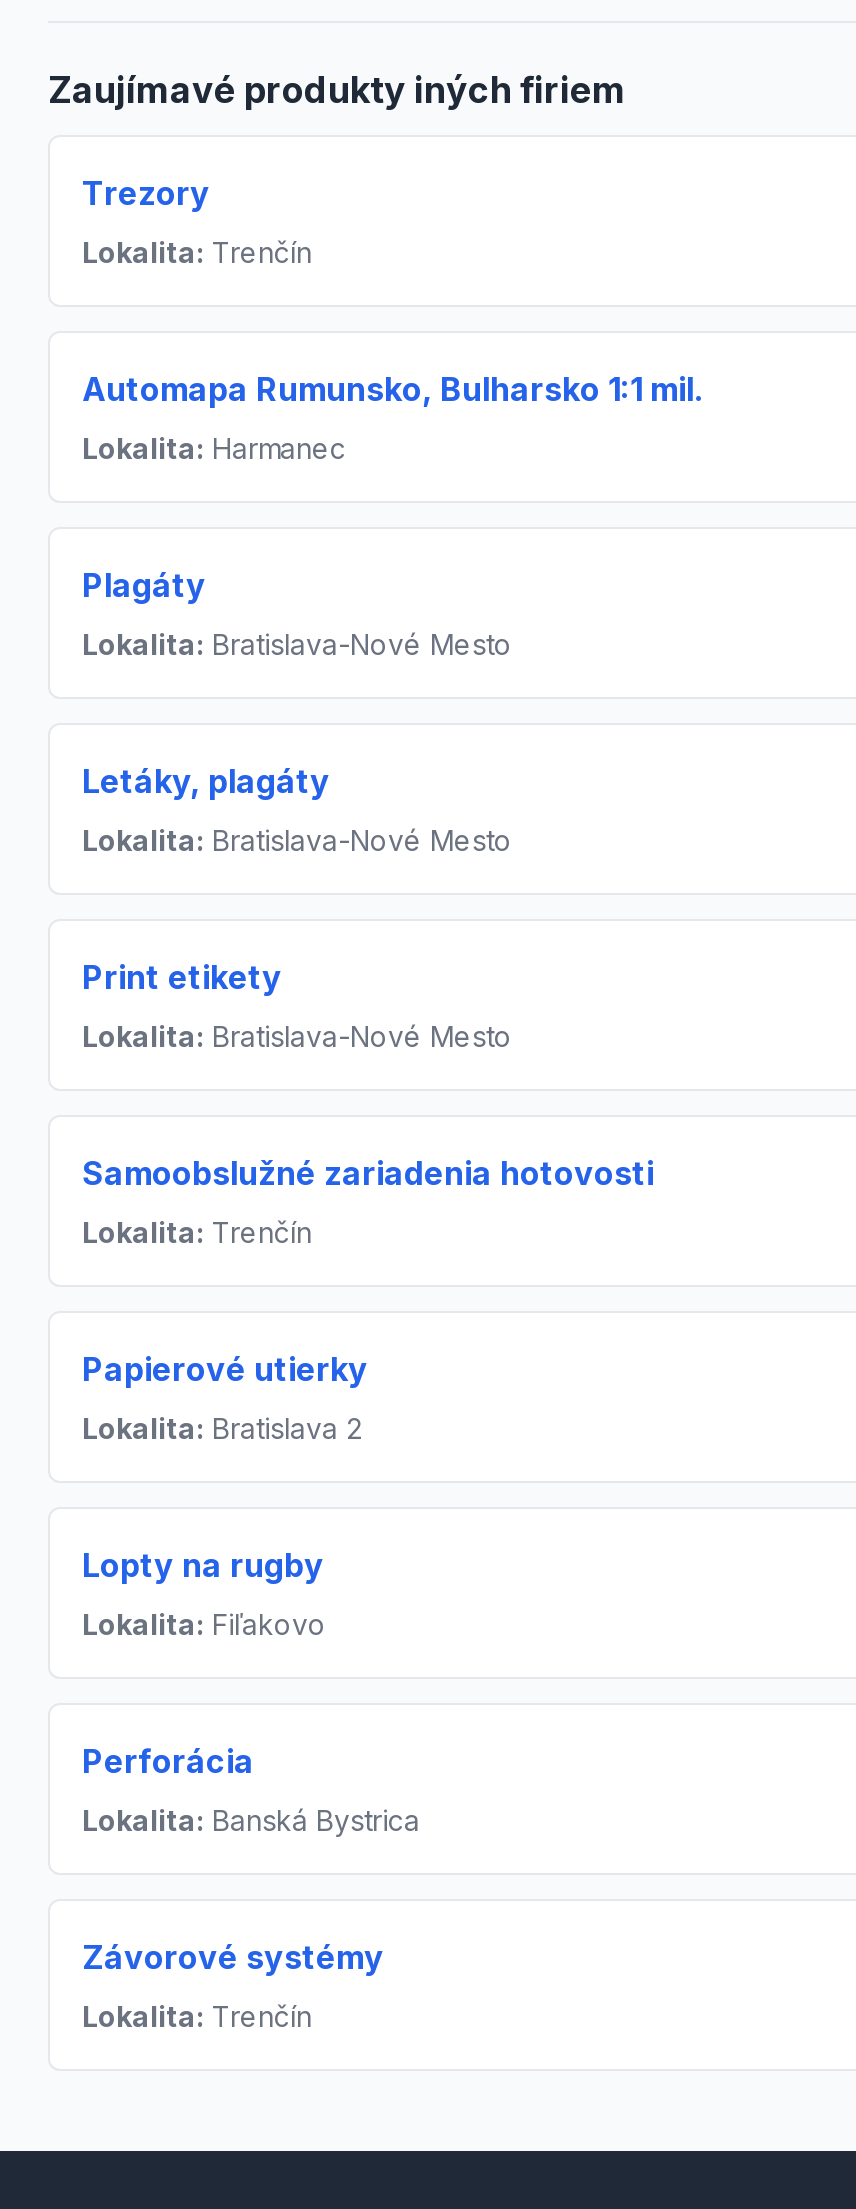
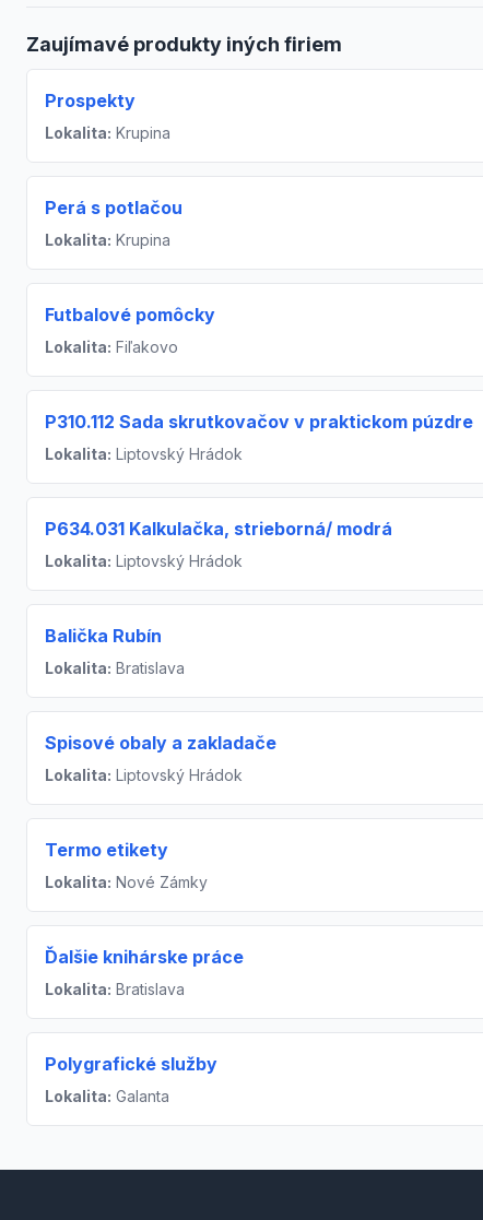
[82,173,704,1585] Trezory | Lokalita: Trenčín | Automapa Rumunsko, Bulharsko 1:1 mil. | Lokalita: Harmanec | Plagáty | Lokalita: Bratislava-Nové Mesto | Letáky, plagáty | Lokalita: Bratislava-Nové Mesto | Print etikety | Lokalita: Bratislava-Nové Mesto | Samoobslužné zariadenia hotovosti | Lokalita: Trenčín | Papierové utierky | Lokalita: Bratislava 2 | Lopty na rugby -> [45,90,215,325] Prospekty | Lokalita: Krupina | Perá s potlačou | Lokalita: Krupina | Futbalové pomôcky
moved [82,1607,326,1641] -> [45,337,178,356]: Lokalita: Fiľakovo
[82,1741,420,2033] Perforácia | Lokalita: Banská Bystrica | Závorové systémy | Lokalita: Trenčín -> [45,411,473,1105] P310.112 Sada skrutkovačov v praktickom púzdre | Lokalita: Liptovský Hrádok | P634.031 Kalkulačka, strieborná/ modrá | Lokalita: Liptovský Hrádok | Balička Rubín | Lokalita: Bratislava | Spisové obaly a zakladače | Lokalita: Liptovský Hrádok | Termo etikety | Lokalita: Nové Zámky | Ďalšie knihárske práce | Lokalita: Bratislava | Polygrafické služby | Lokalita: Galanta

